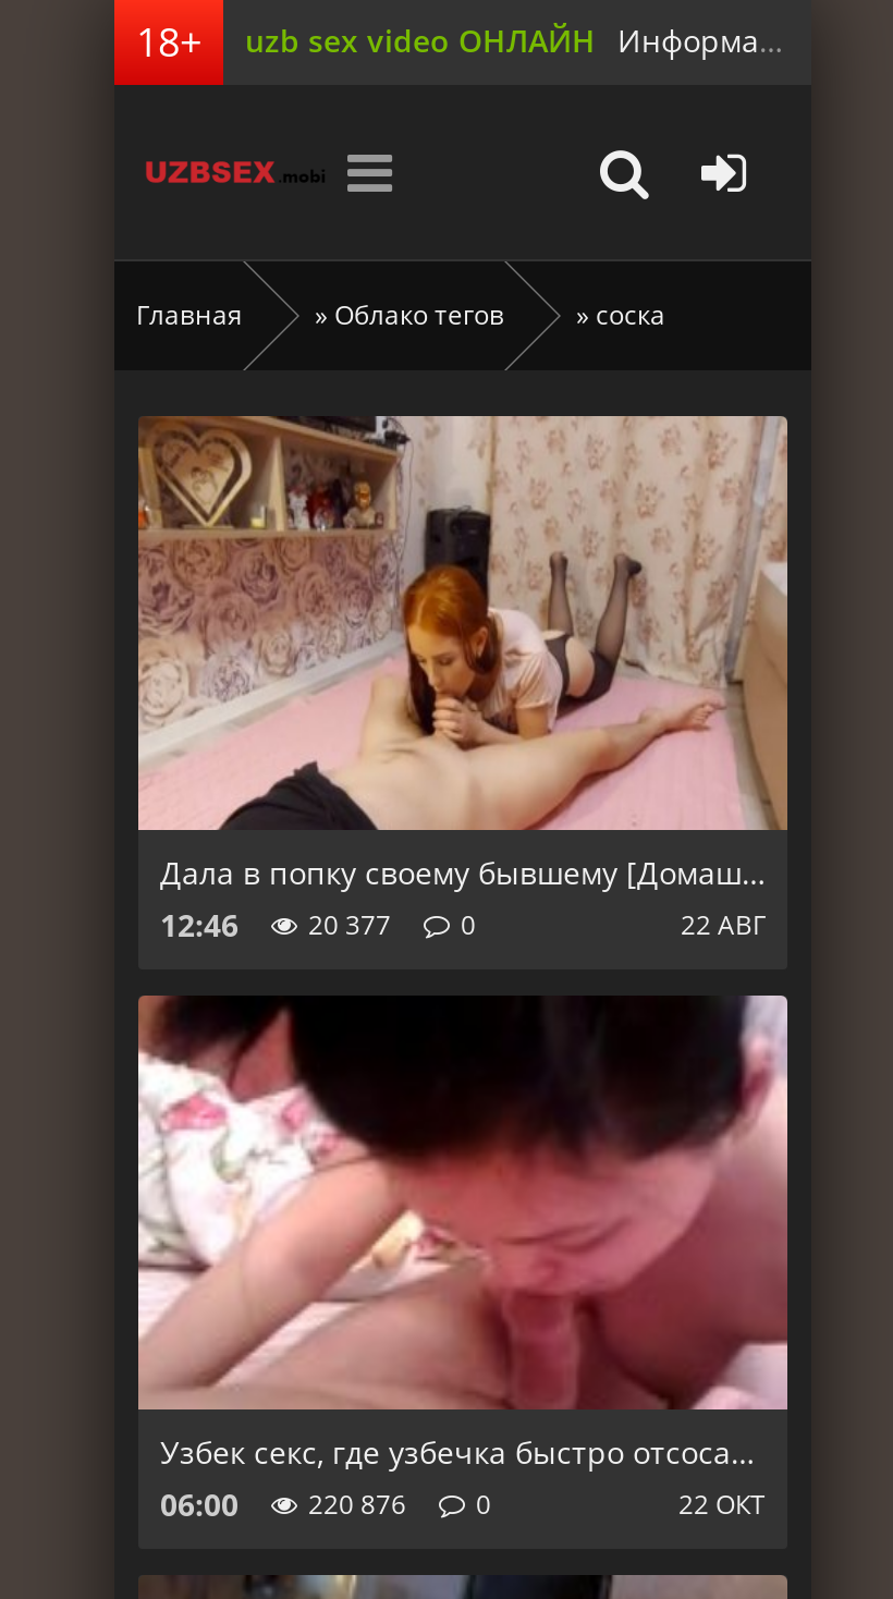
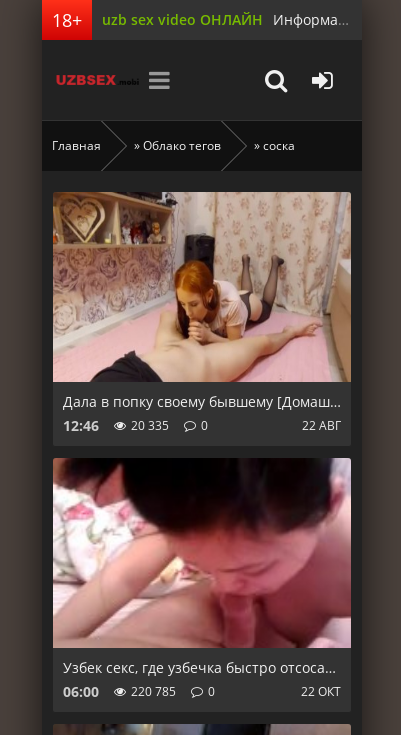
[160,904,476,945] 12:46 20 377 0 -> [63,416,208,435] 12:46 20 335 0
[160,1484,491,1525] 06:00 220 876 0 -> [63,682,215,701] 06:00 220 785 0

